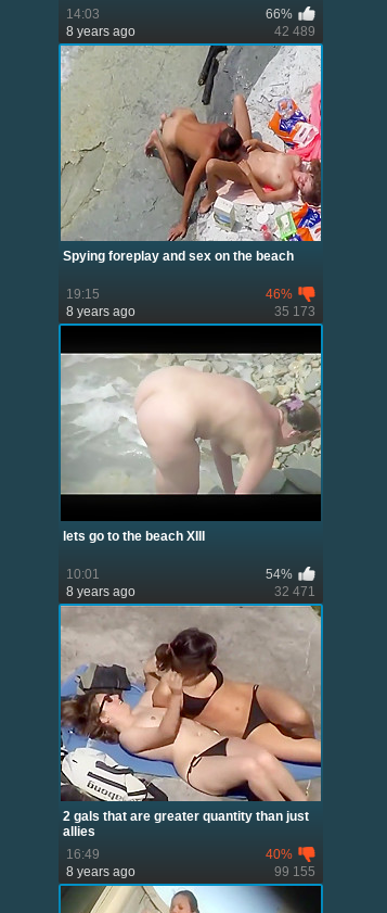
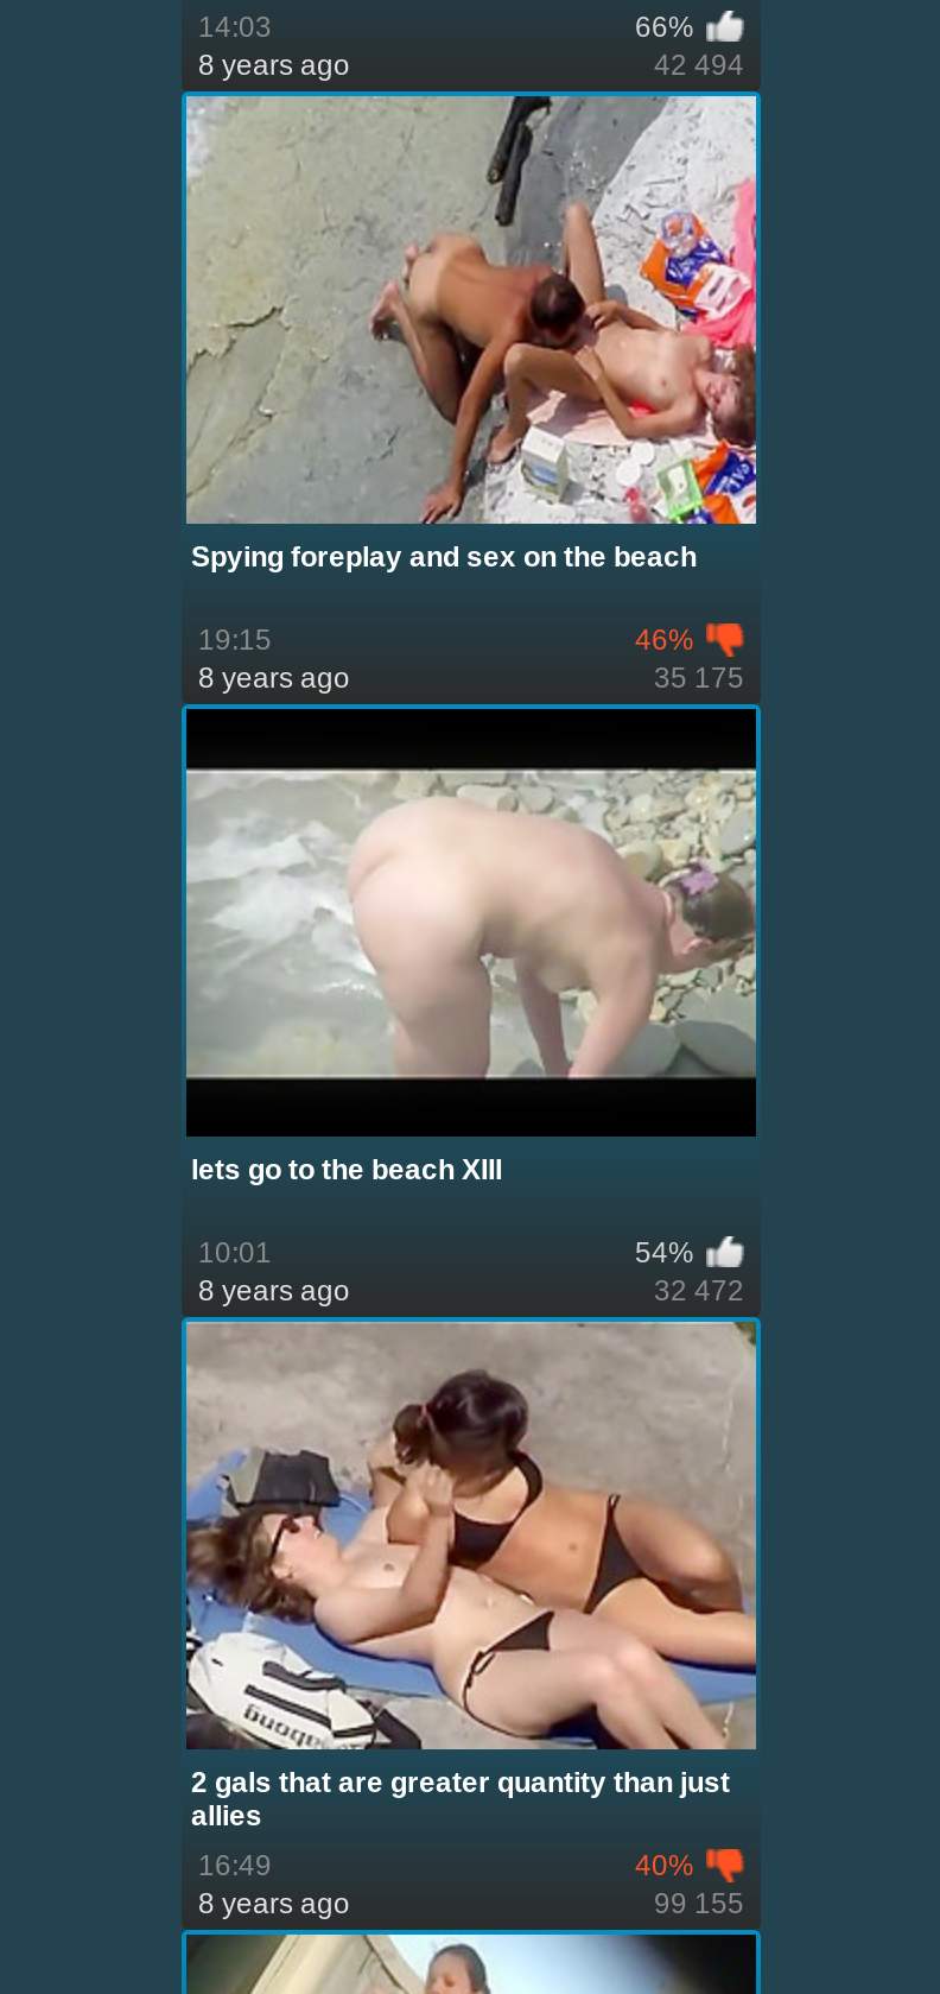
[274,24,315,39] 42 489 -> [654,48,744,81] 42 494
[274,304,315,319] 35 173 -> [654,661,744,694] 35 175
[274,584,315,599] 32 471 -> [654,1274,744,1307] 32 472

